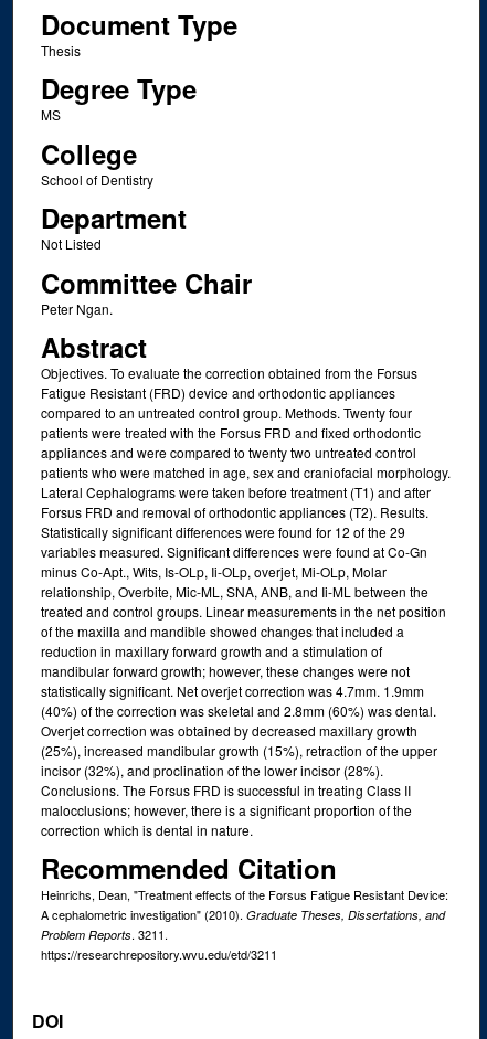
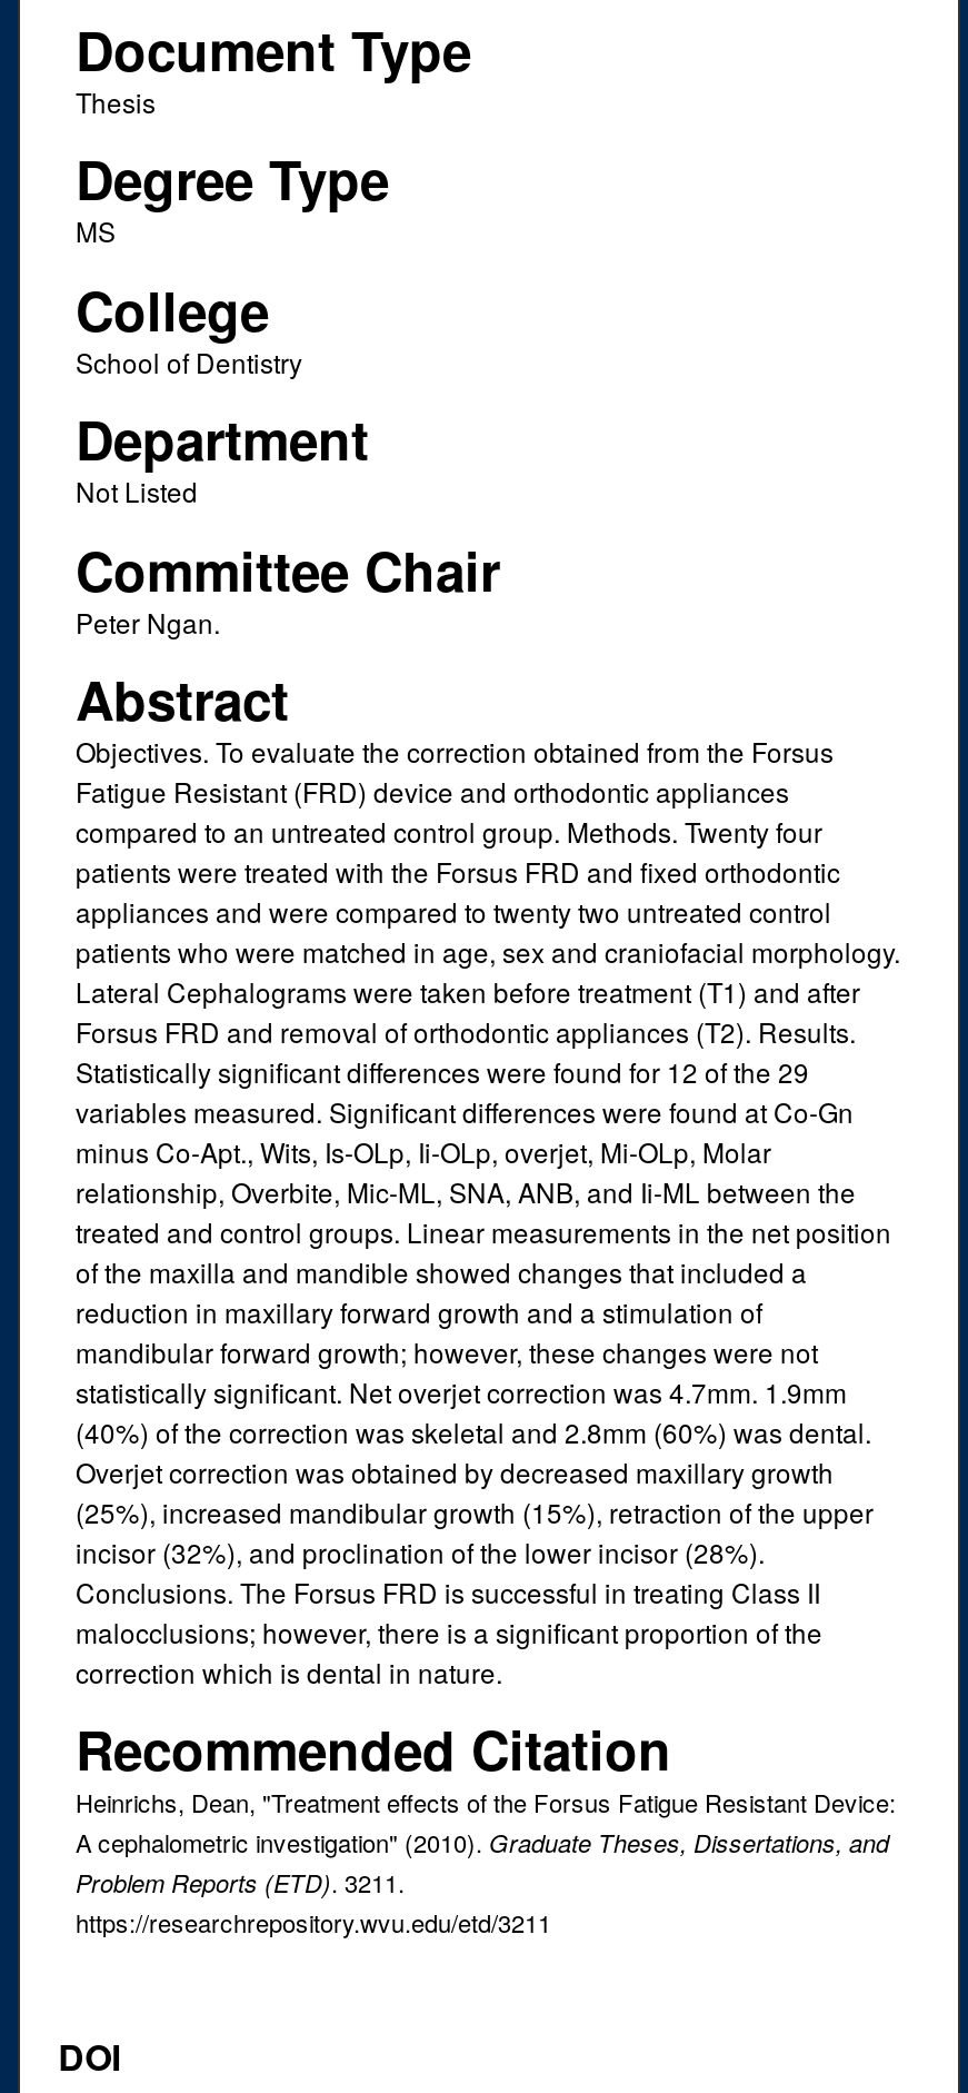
[41,926,168,943] Problem Reports. 3211. -> [76,1865,405,1901] Problem Reports (ETD). 3211.

